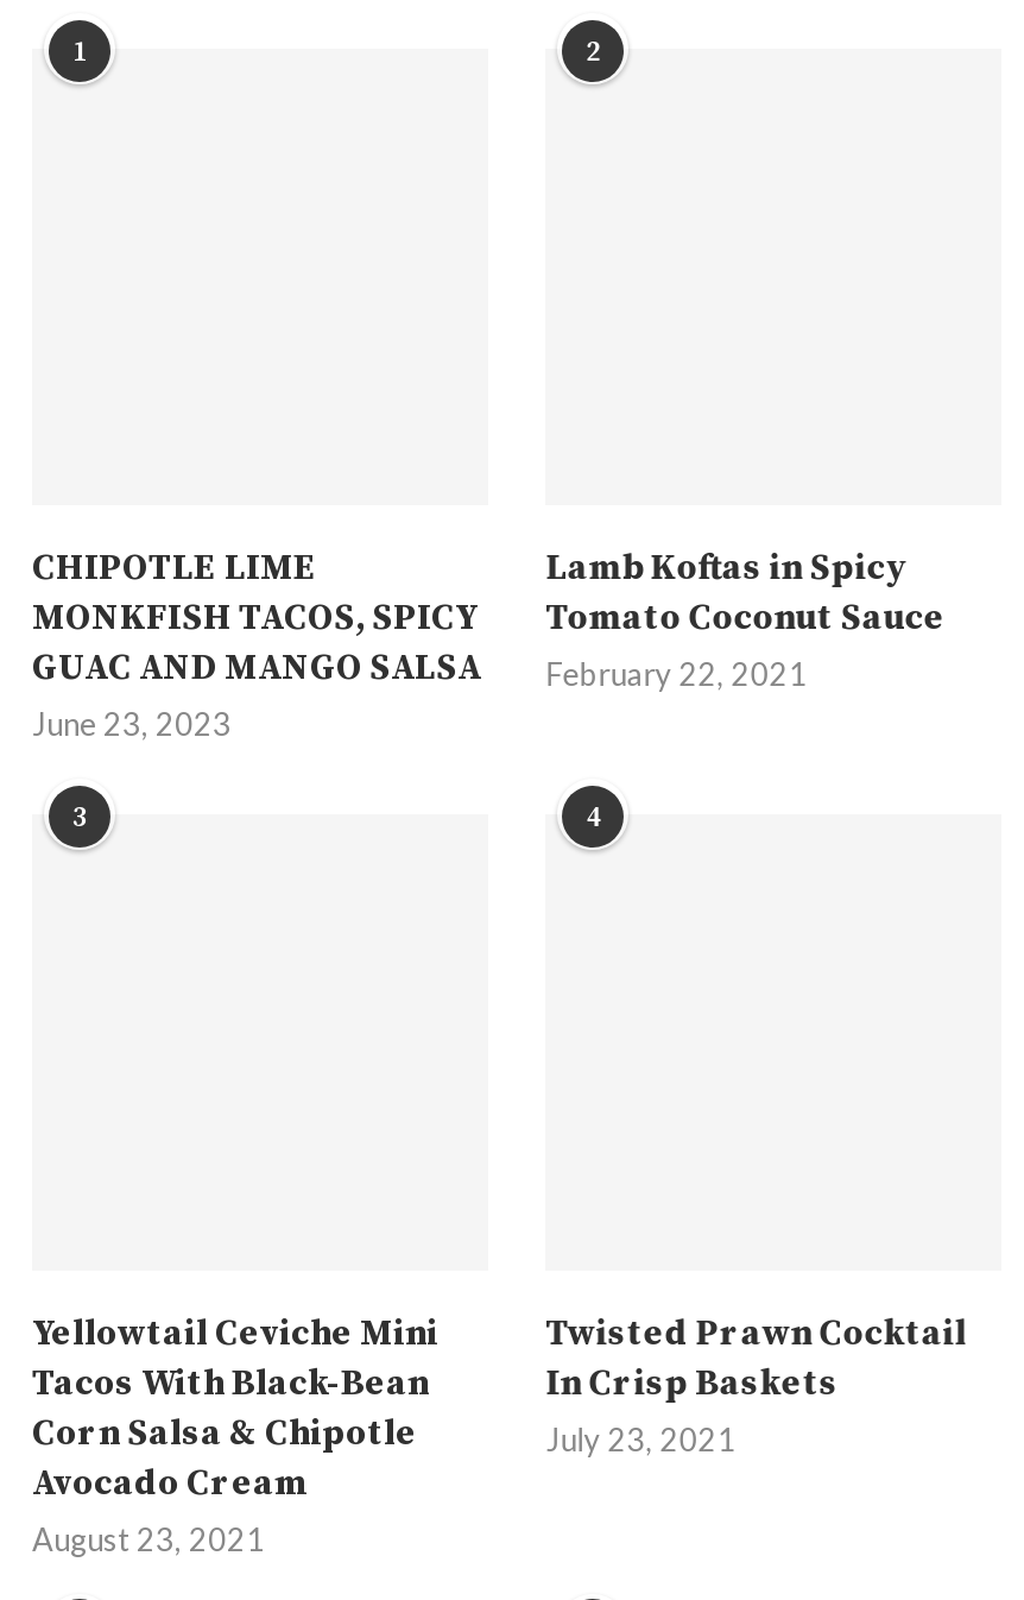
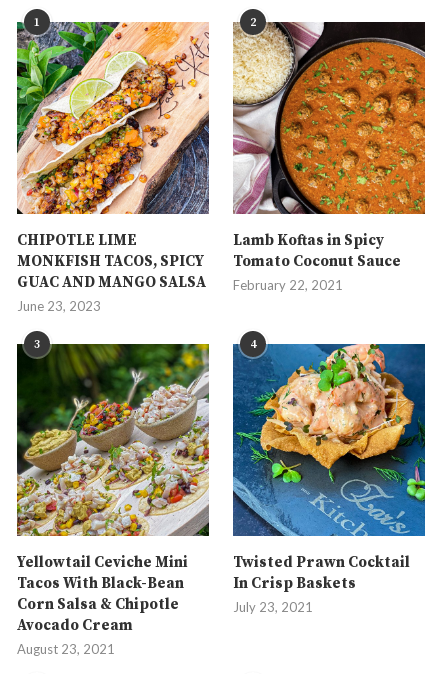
none -> [16,21,210,215] [image]
none -> [232,21,426,215] [image]
none -> [16,343,210,537] [image]
none -> [232,343,426,537] [image]

